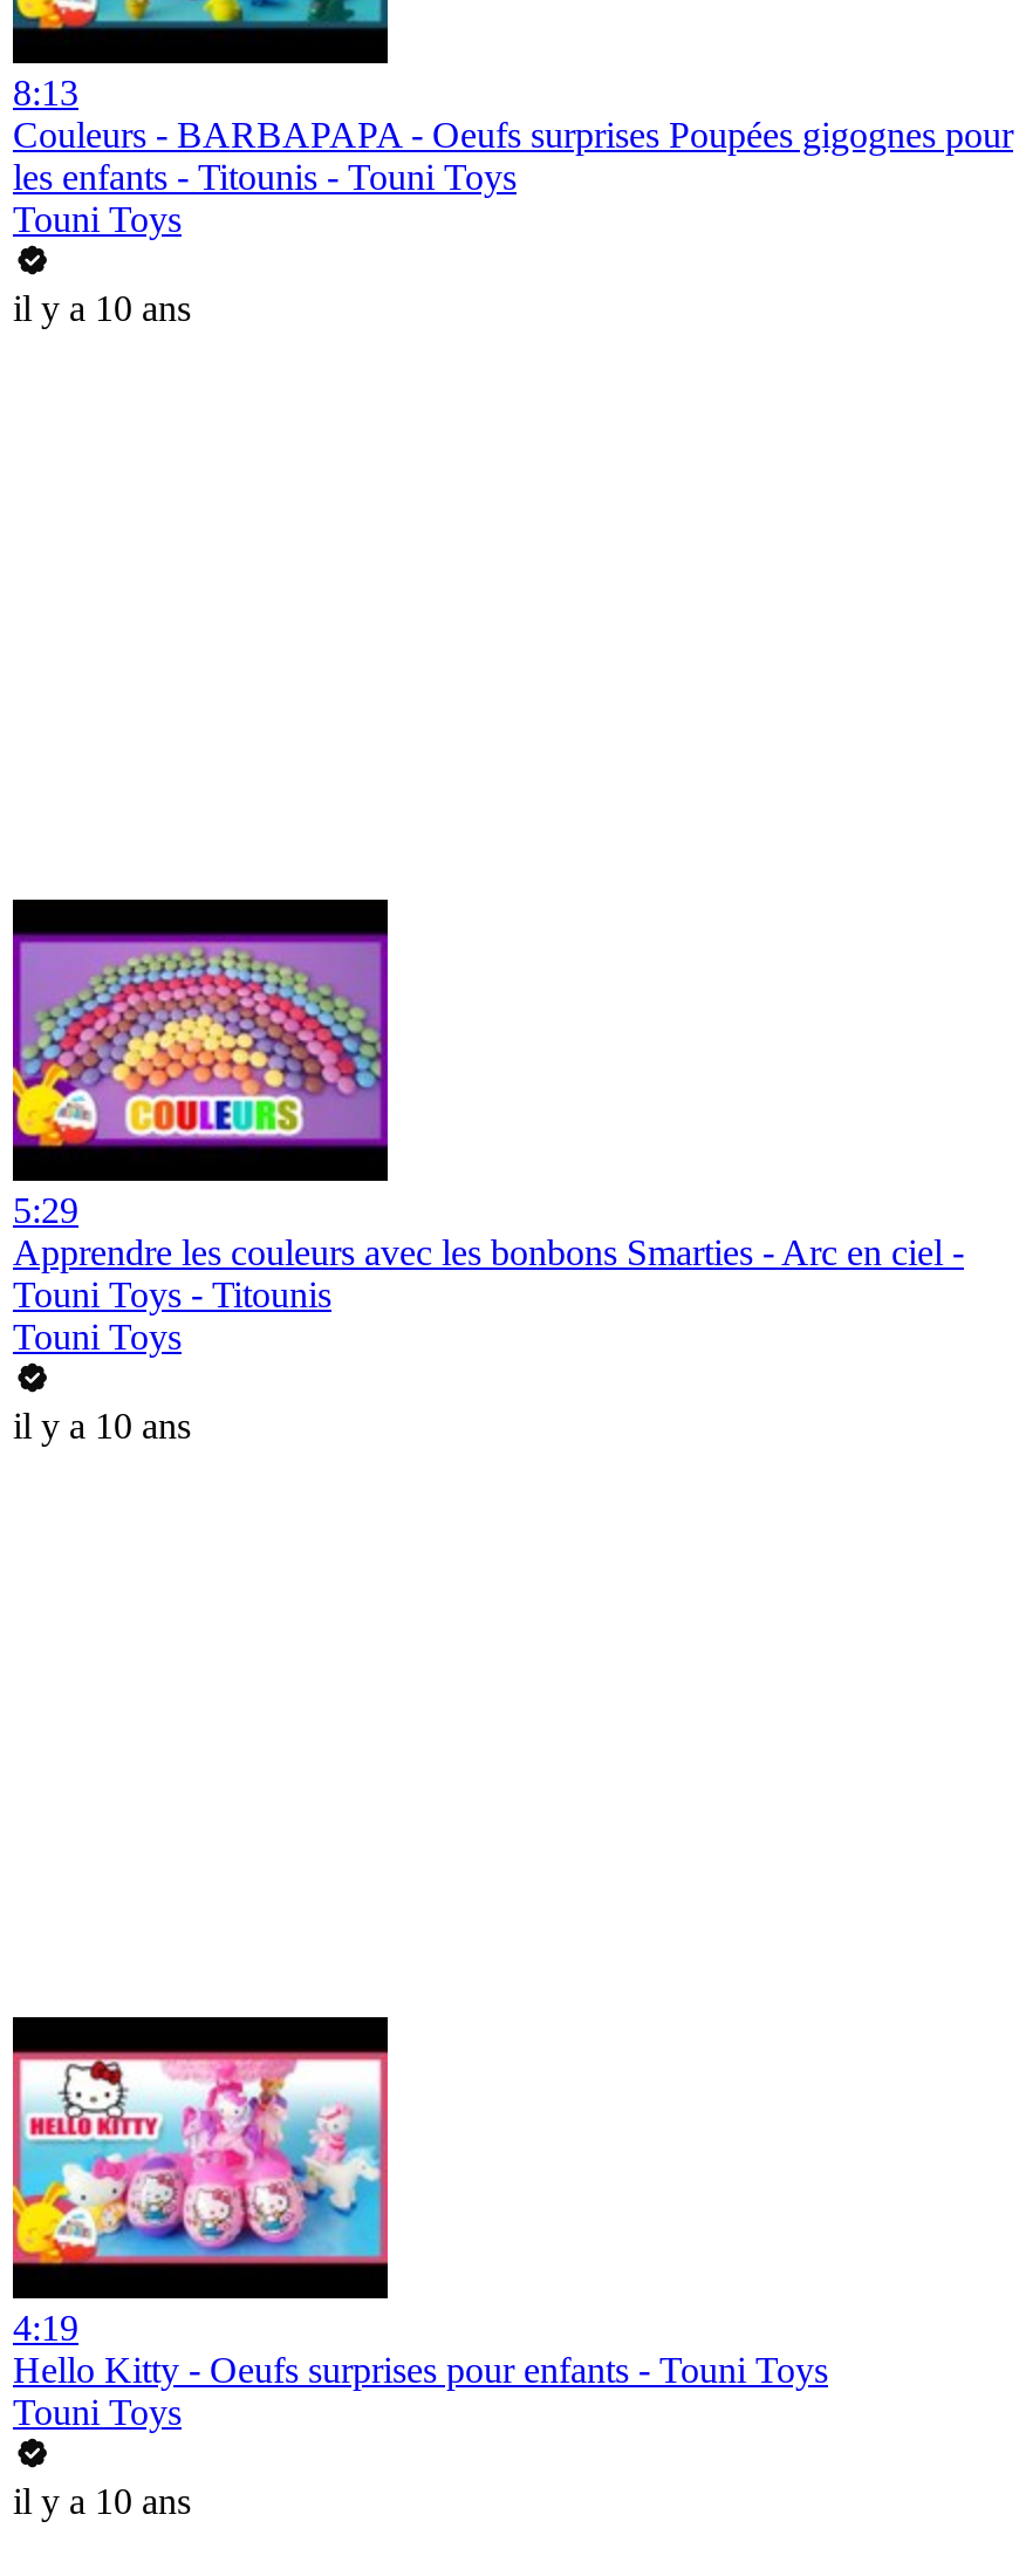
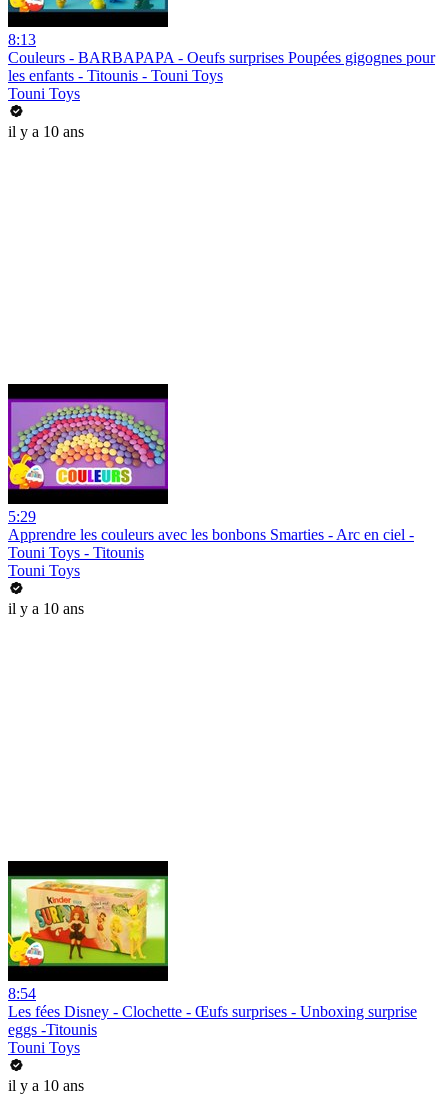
[11,2050,828,2390] [image] | 4:19 | Hello Kitty - Oeufs surprises pour enfants - Touni Toys -> [7,875,417,1038] [image] | 8:54 | Les fées Disney - Clochette - Œufs surprises - Unboxing surprise | eggs -Titounis

